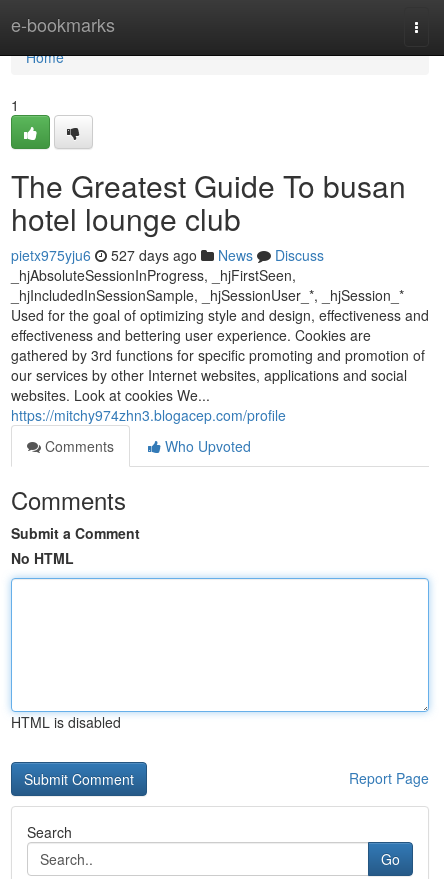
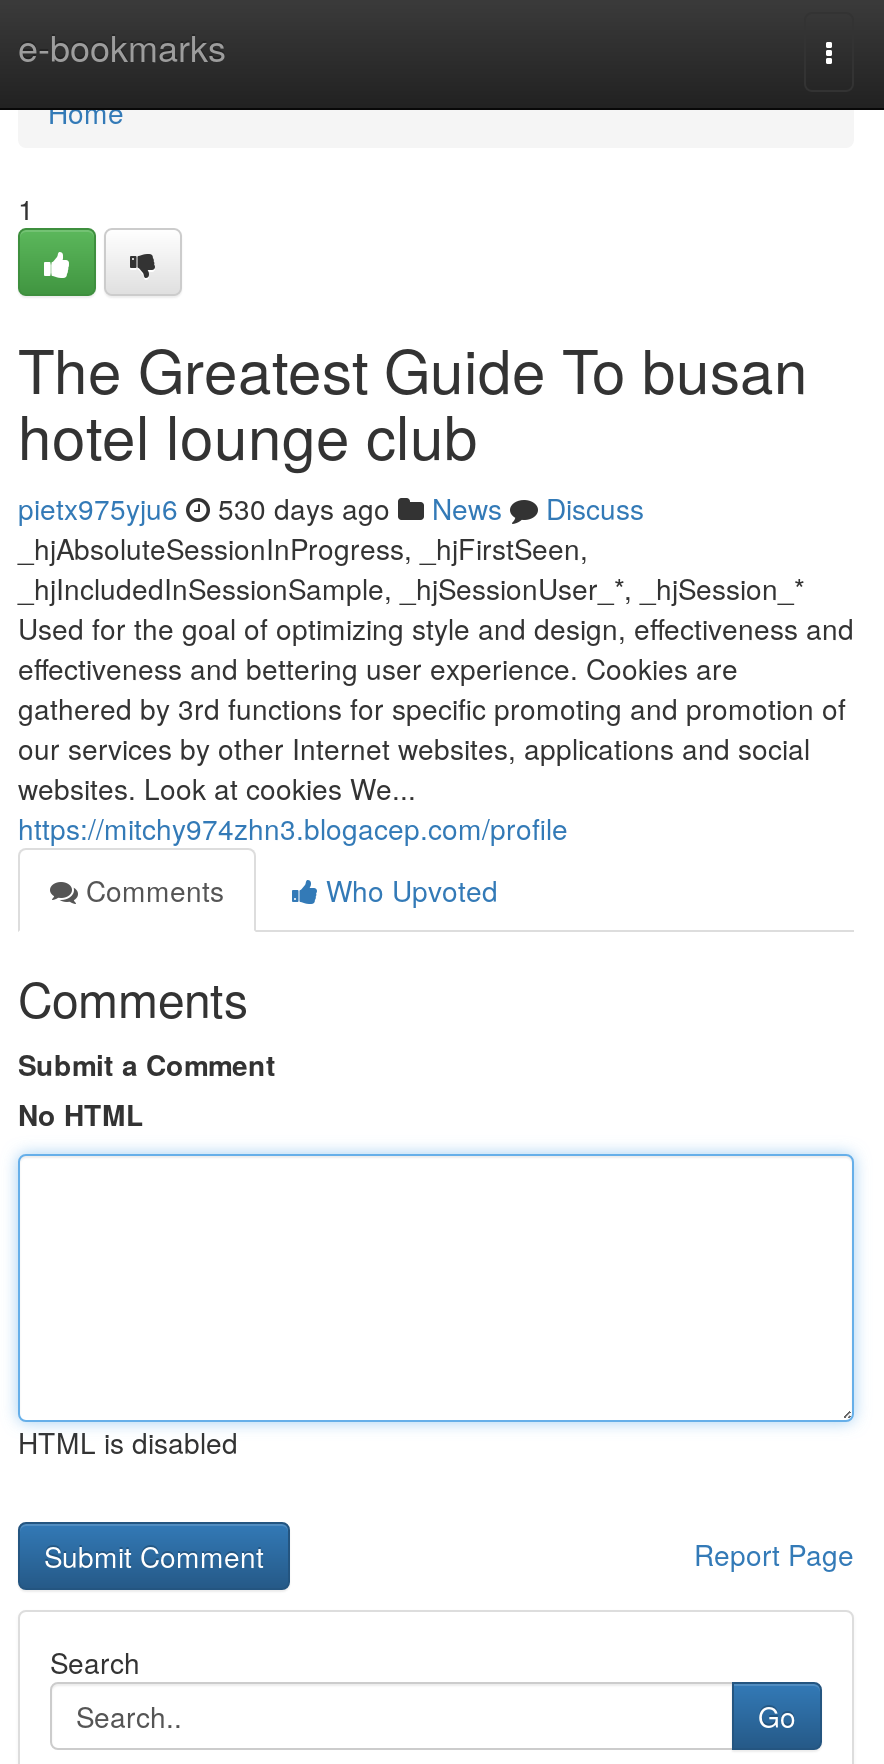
[11,245,324,265] pietx975yju6 527 days ago News Discuss -> [18,488,644,528] pietx975yju6 530 days ago News Discuss

